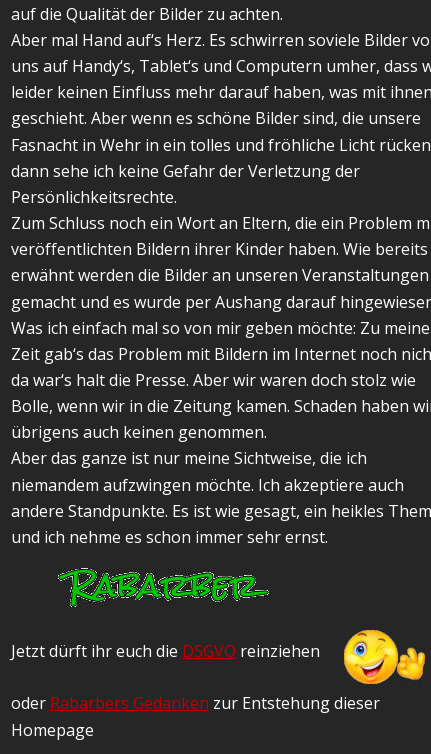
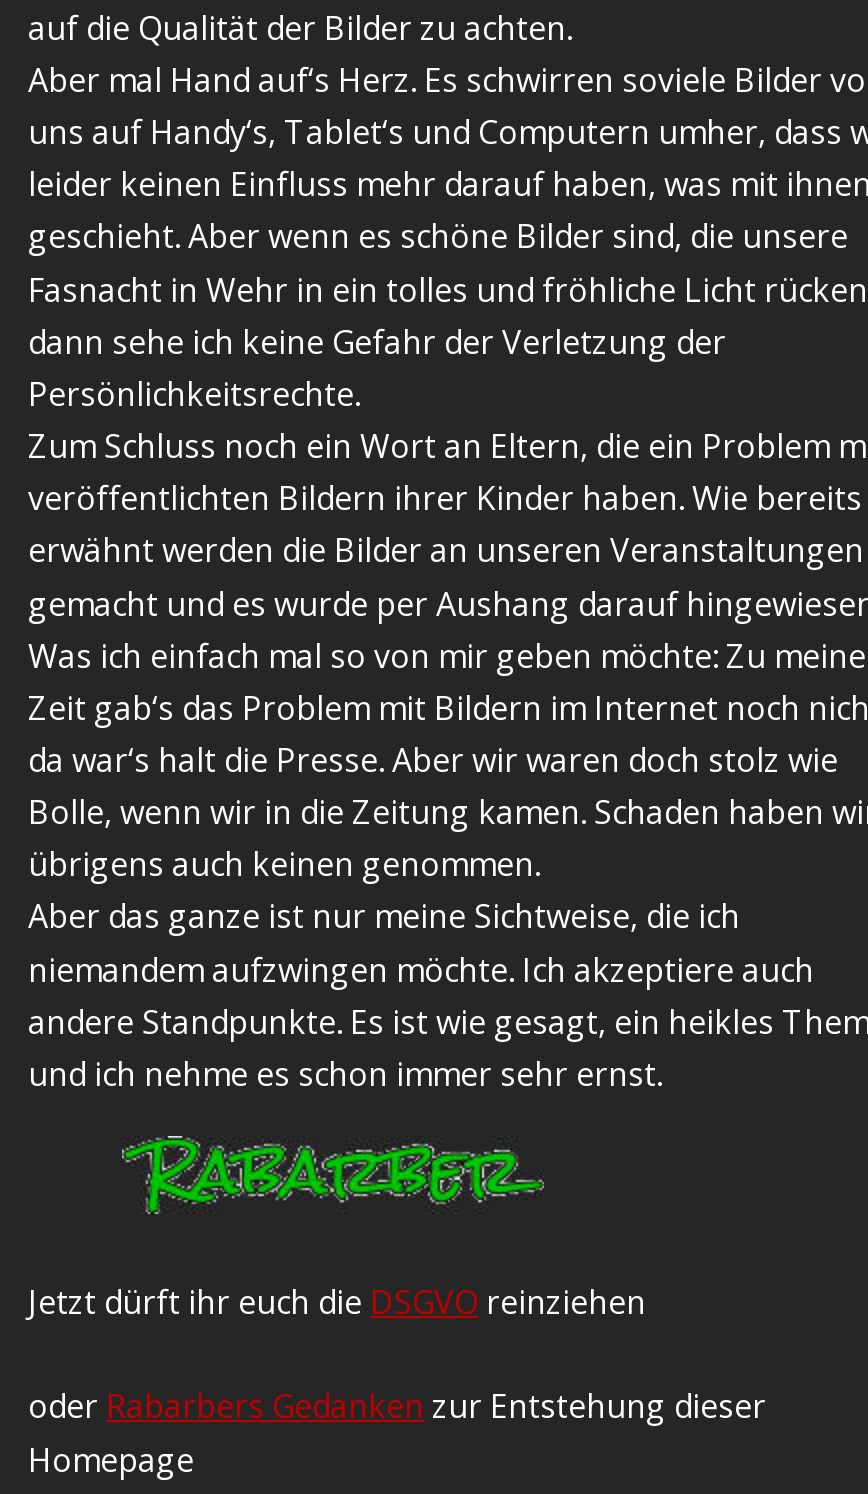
[343,629,426,685] [image] -> none

